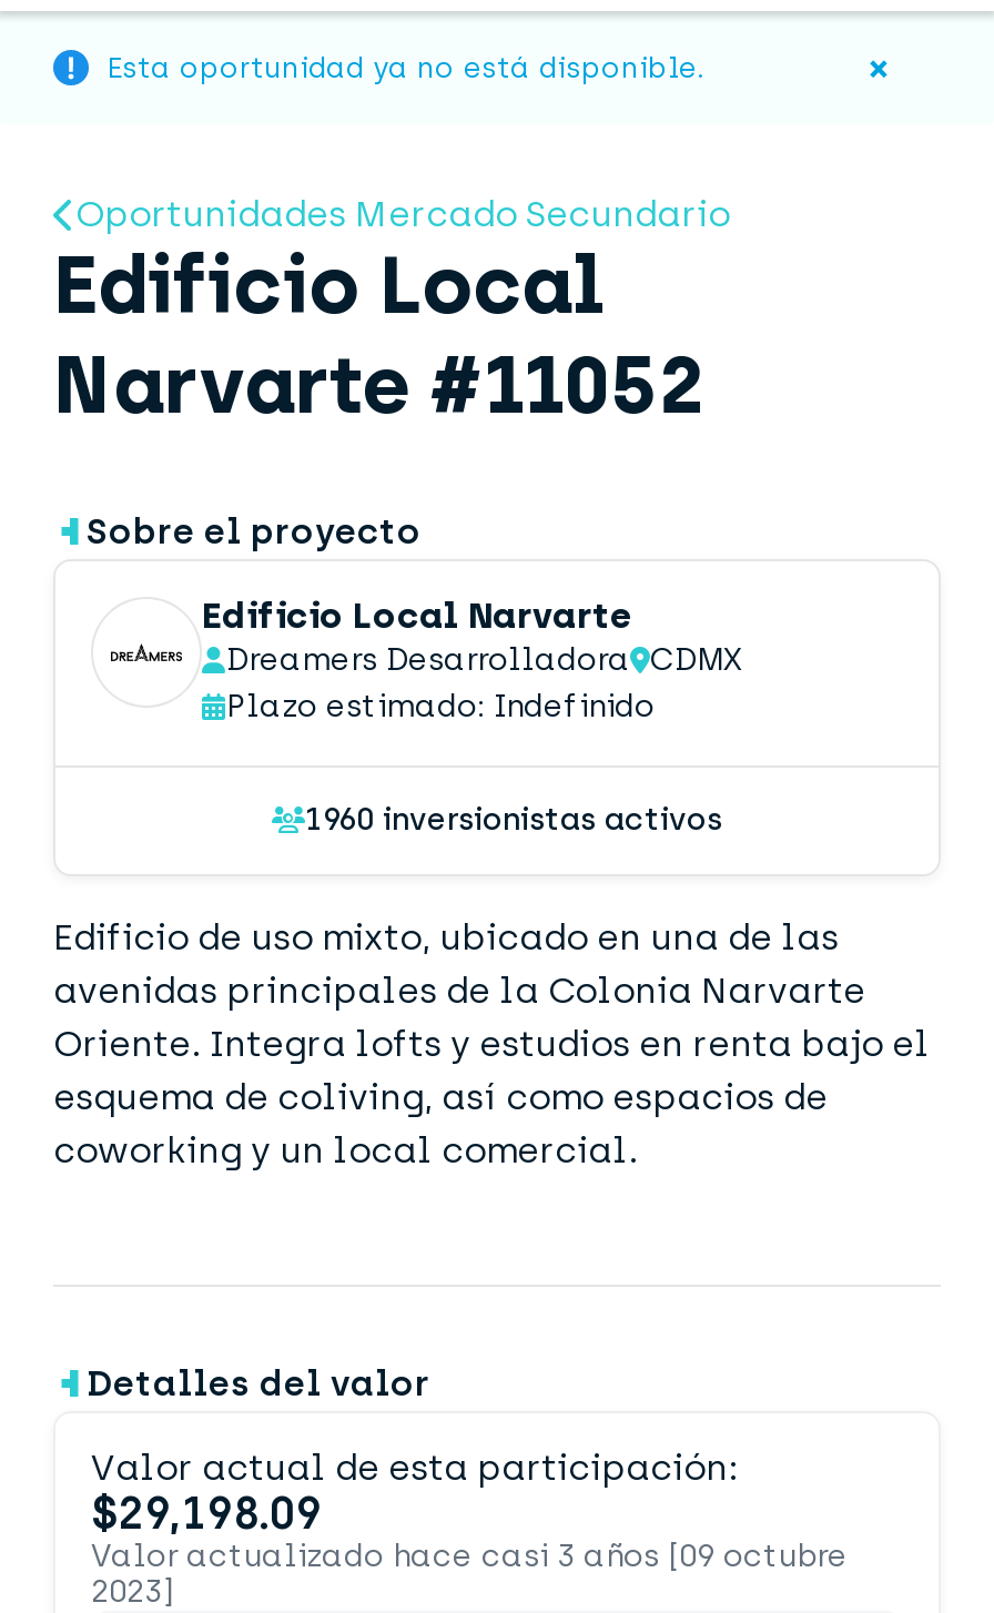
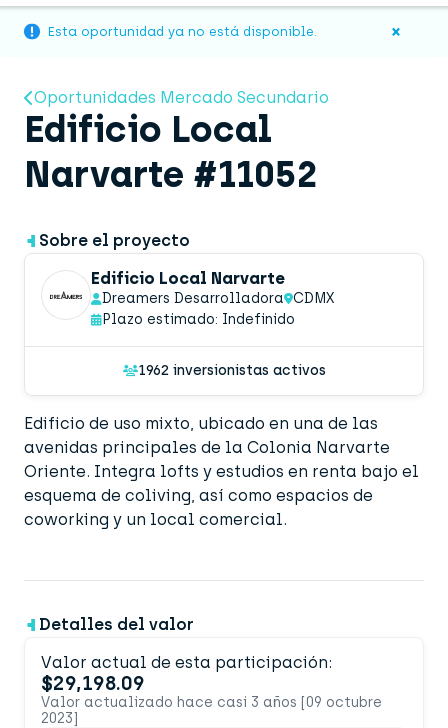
[305,801,722,839] 1960 inversionistas activos -> [137,362,325,379] 1962 inversionistas activos

